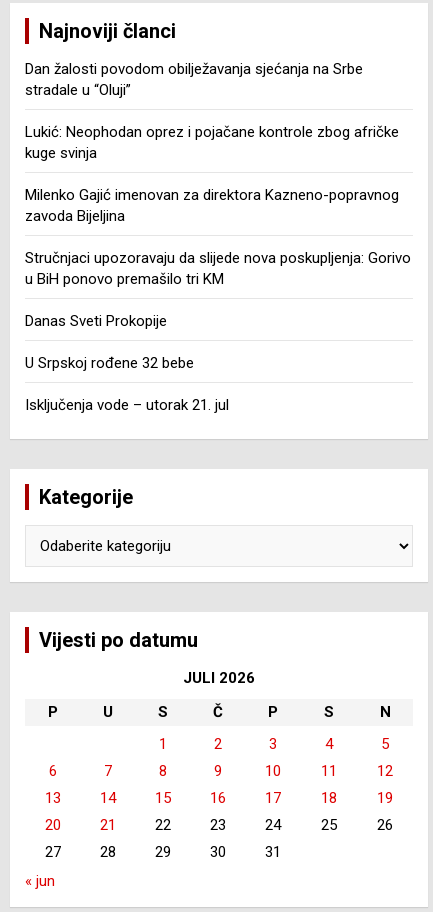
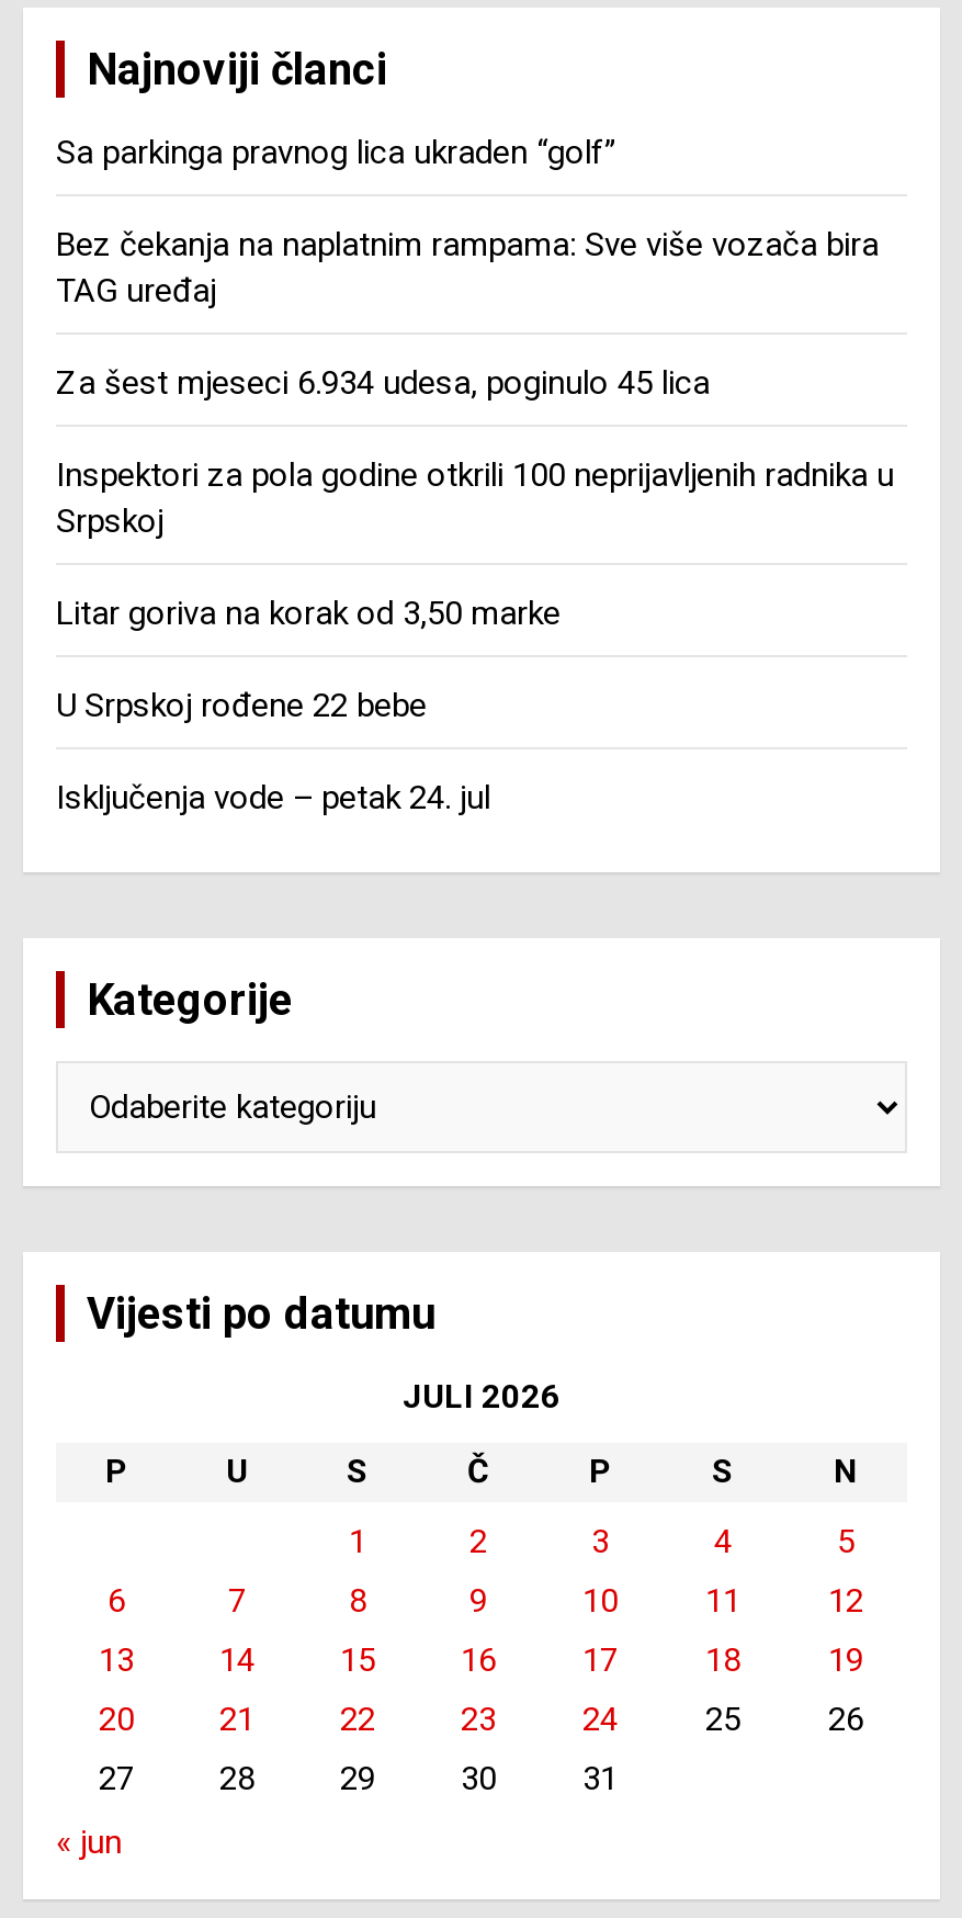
[25,60,363,99] Dan žalosti povodom obilježavanja sjećanja na Srbe | stradale u “Oluji” -> [56,132,615,171] Sa parkinga pravnog lica ukraden “golf”
[25,123,399,162] Lukić: Neophodan oprez i pojačane kontrole zbog afričke | kuge svinja -> [56,224,879,310] Bez čekanja na naplatnim rampama: Sve više vozača bira | TAG uređaj
[25,186,399,225] Milenko Gajić imenovan za direktora Kazneno-popravnog | zavoda Bijeljina -> [56,362,710,402] Za šest mjeseci 6.934 udesa, poginulo 45 lica
[25,249,411,288] Stručnjaci upozoravaju da slijede nova poskupljenja: Gorivo | u BiH ponovo premašilo tri KM -> [56,454,894,540] Inspektori za pola godine otkrili 100 neprijavljenih radnika u | Srpskoj
[25,312,167,330] Danas Sveti Prokopije -> [56,593,561,632] Litar goriva na korak od 3,50 marke
[25,354,194,372] U Srpskoj rođene 32 bebe -> [56,685,427,724] U Srpskoj rođene 22 bebe
[25,396,229,414] Isključenja vode – utorak 21. jul -> [56,777,490,817] Isključenja vode – petak 24. jul

